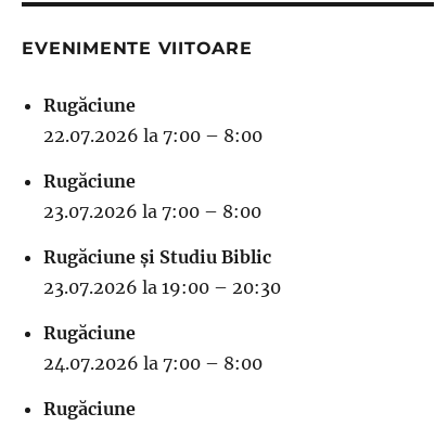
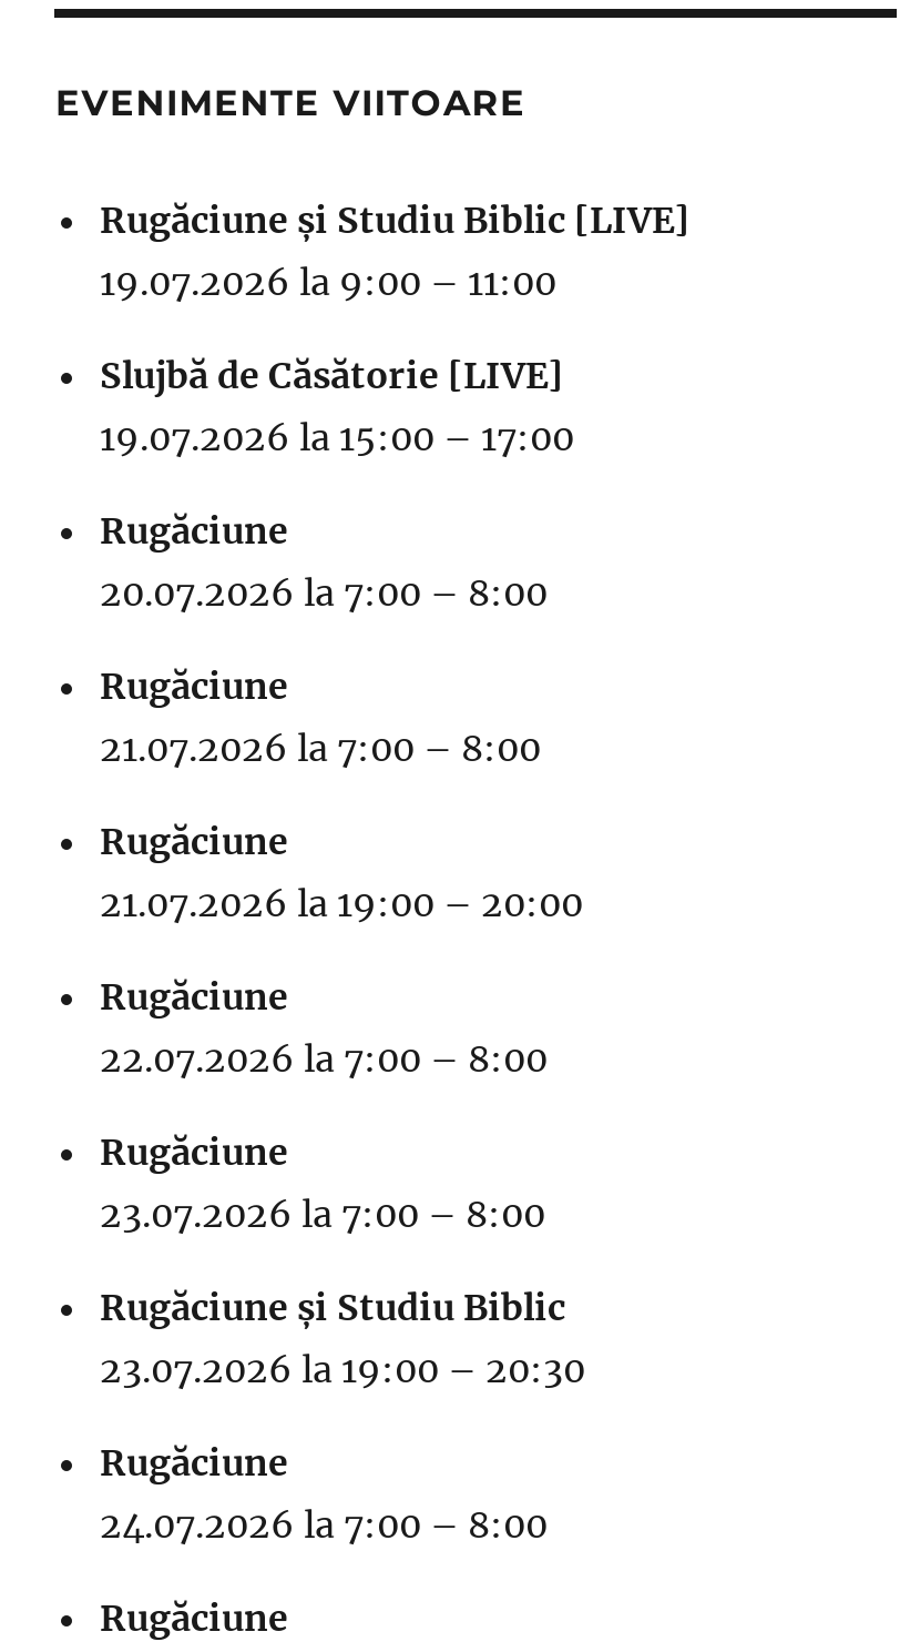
none -> [100,197,689,925] Rugăciune și Studiu Biblic [LIVE] | 19.07.2026 la 9:00 – 11:00 | Slujbă de Căsătorie [LIVE] | 19.07.2026 la 15:00 – 17:00 | Rugăciune | 20.07.2026 la 7:00 – 8:00 | Rugăciune | 21.07.2026 la 7:00 – 8:00 | Rugăciune | 21.07.2026 la 19:00 – 20:00

